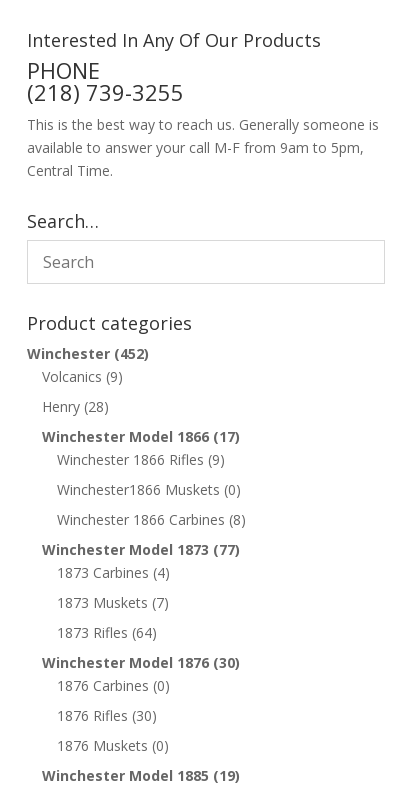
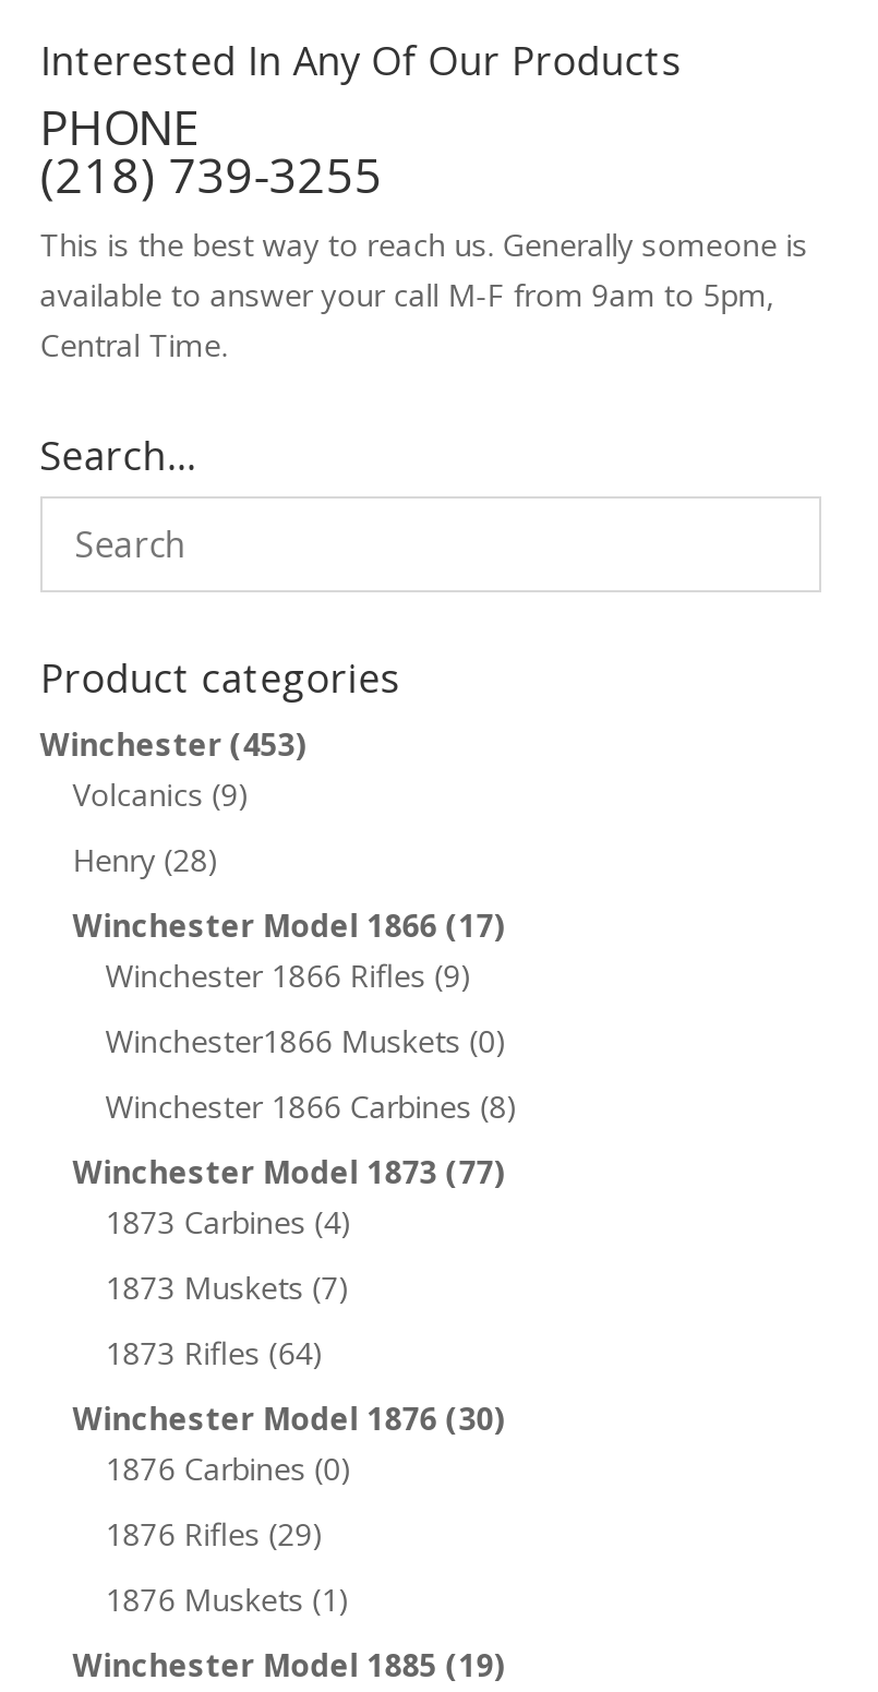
[27,344,149,363] Winchester (452) -> [40,723,306,765] Winchester (453)
[57,706,157,725] 1876 Rifles (30) -> [105,1513,323,1554] 1876 Rifles (29)
[57,736,169,755] 1876 Muskets (0) -> [105,1578,350,1620] 1876 Muskets (1)

